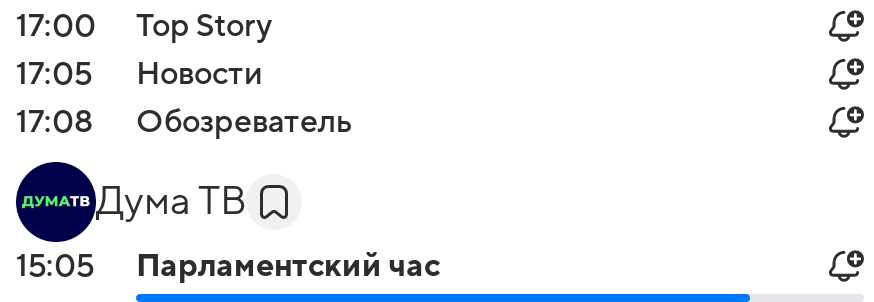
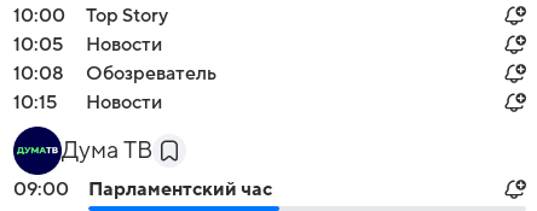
[16,8,272,44] 17:00 Top Story -> [13,5,168,27] 10:00 Top Story
[16,56,262,92] 17:05 Новости -> [13,34,162,55] 10:05 Новости
[16,104,352,140] 17:08 Обозреватель -> [13,63,216,84] 10:08 Обозреватель
none -> [13,92,162,113] 10:15 | Новости
[16,248,440,284] 15:05 Парламентский час -> [13,178,272,200] 09:00 Парламентский час

